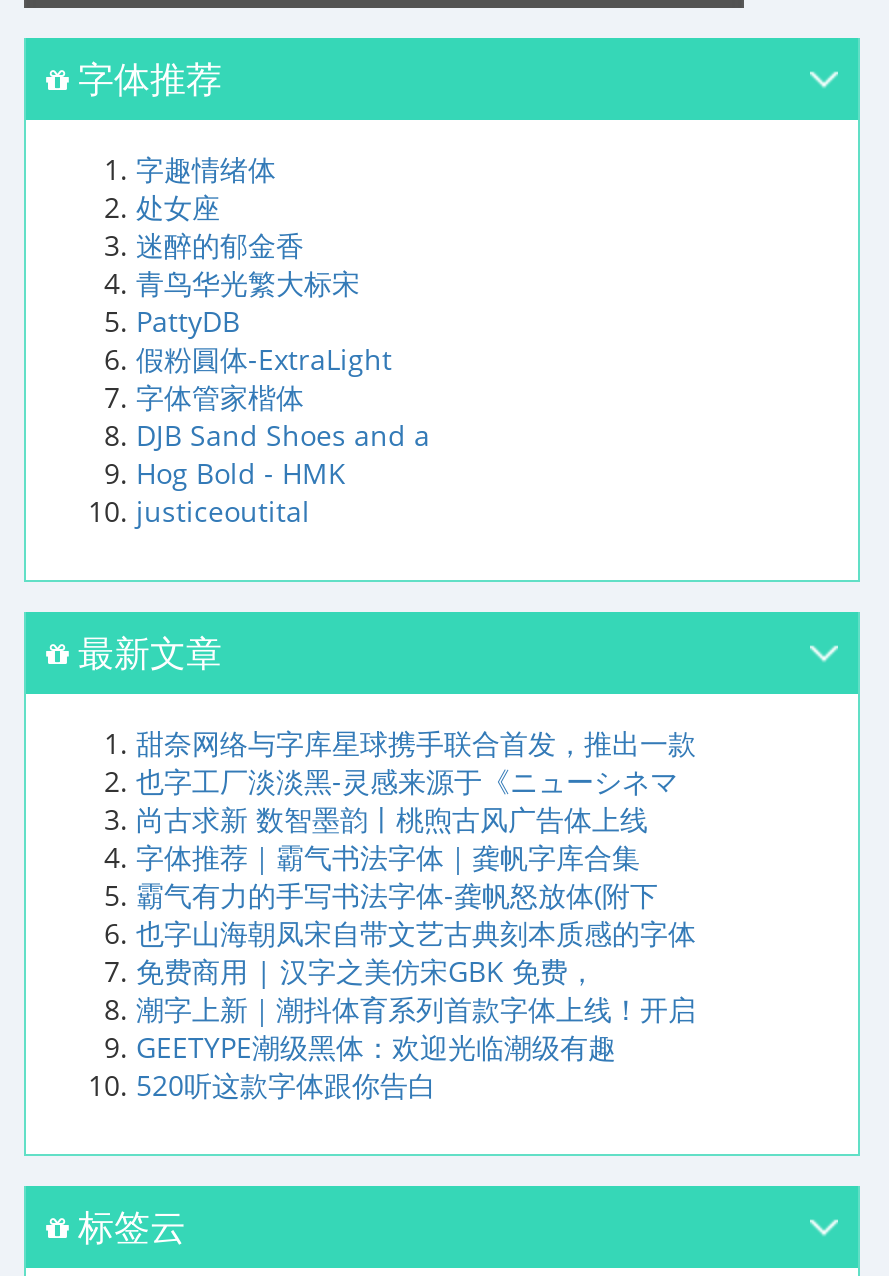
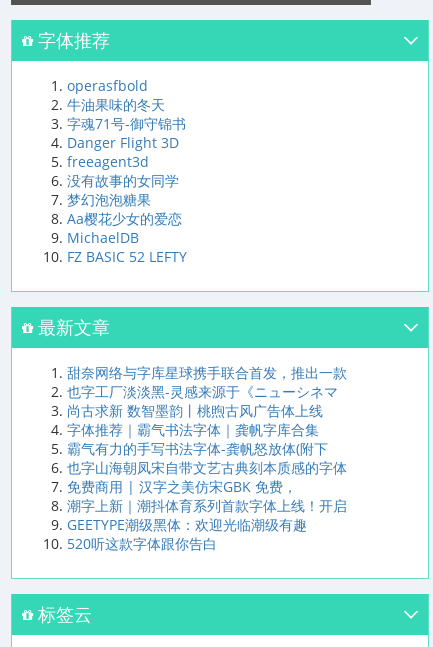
[136,151,430,531] 字趣情绪体 | 处女座 | 迷醉的郁金香 | 青鸟华光繁大标宋 | PattyDB | 假粉圓体-ExtraLight | 字体管家楷体 | DJB Sand Shoes and a | Hog Bold - HMK | justiceoutital -> [67,76,187,266] operasfbold | 牛油果味的冬天 | 字魂71号-御守锦书 | Danger Flight 3D | freeagent3d | 没有故事的女同学 | 梦幻泡泡糖果 | Aa樱花少女的爱恋 | MichaelDB | FZ BASIC 52 LEFTY

